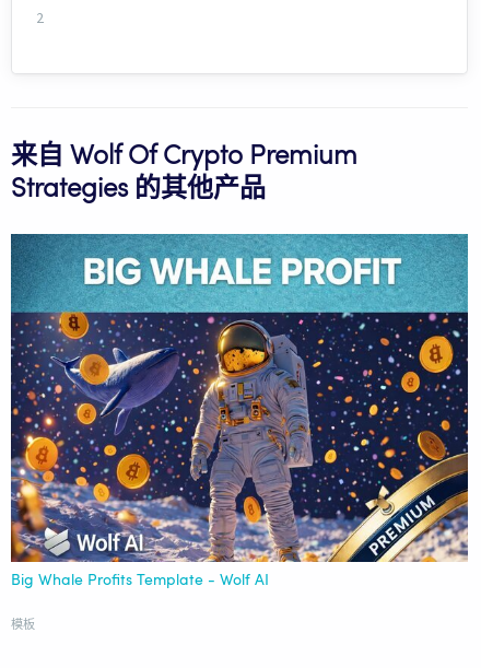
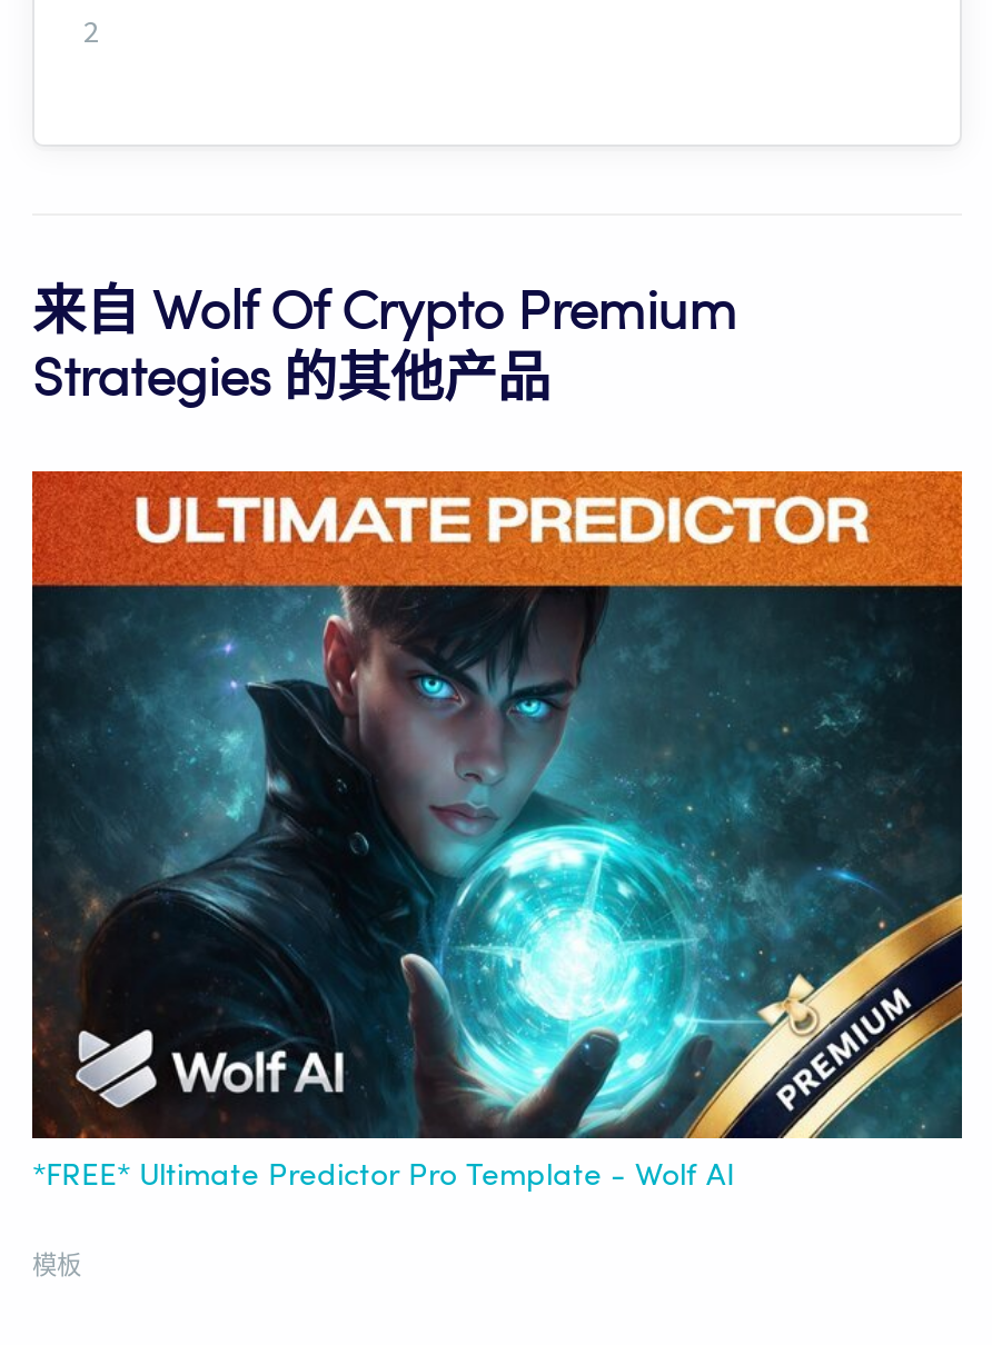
[10,233,469,588] [image] | Big Whale Profits Template - Wolf AI -> [30,469,964,1191] [image] | *FREE* Ultimate Predictor Pro Template - Wolf AI

